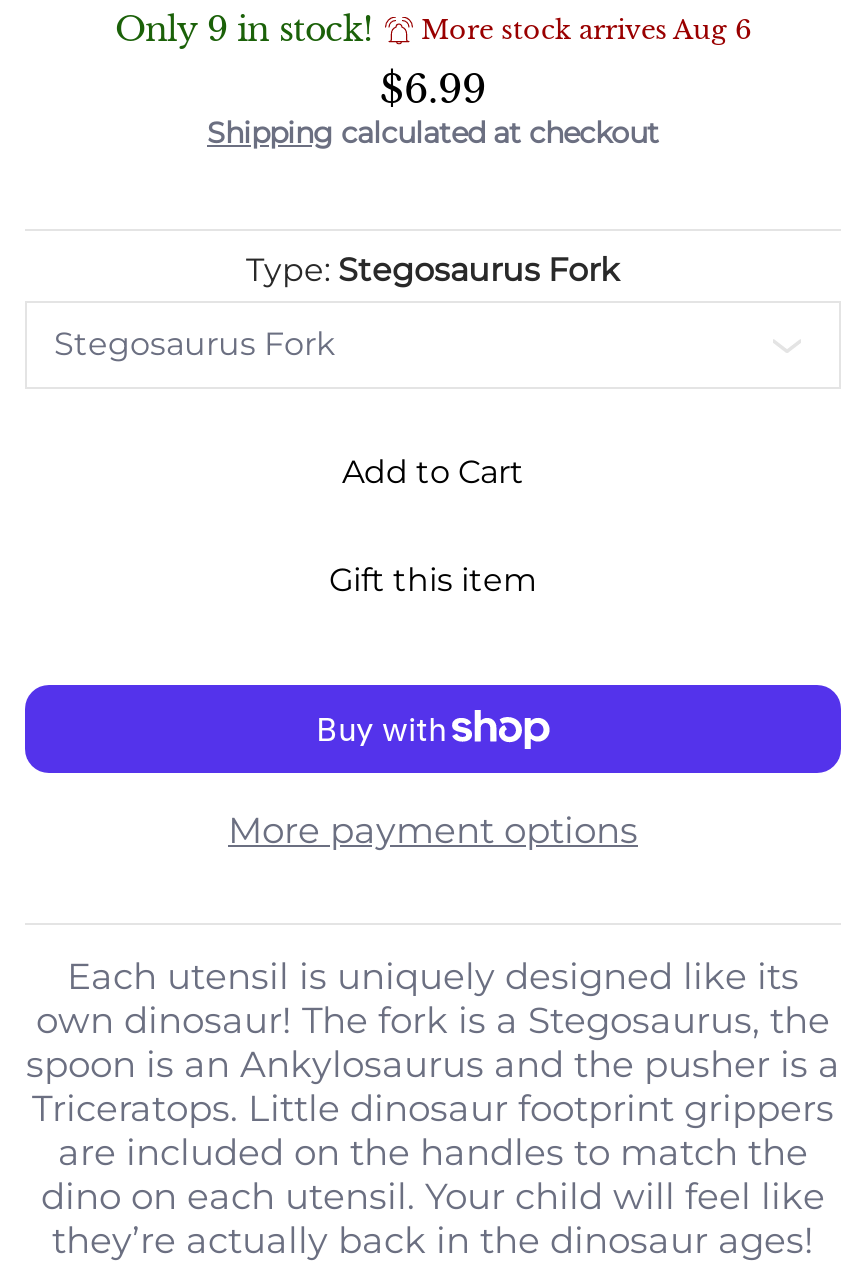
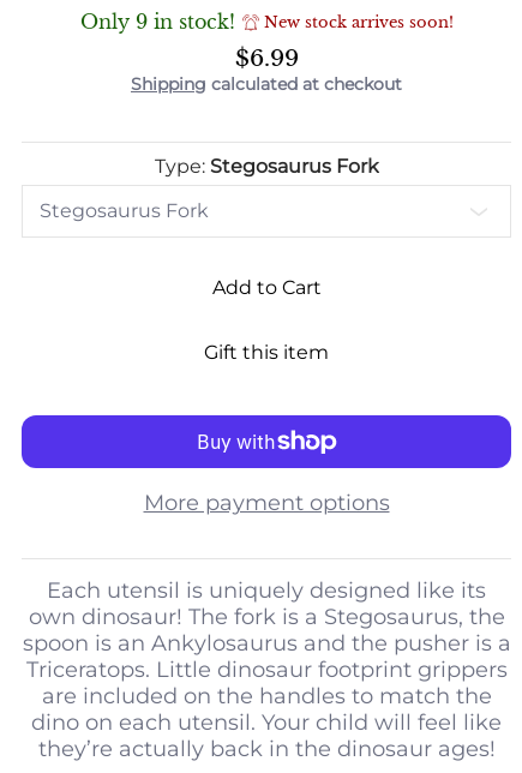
[421,12,751,46] More stock arrives Aug 6 -> [263,12,453,32] New stock arrives soon!

